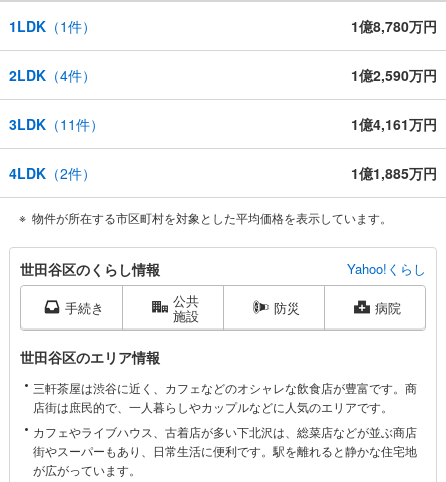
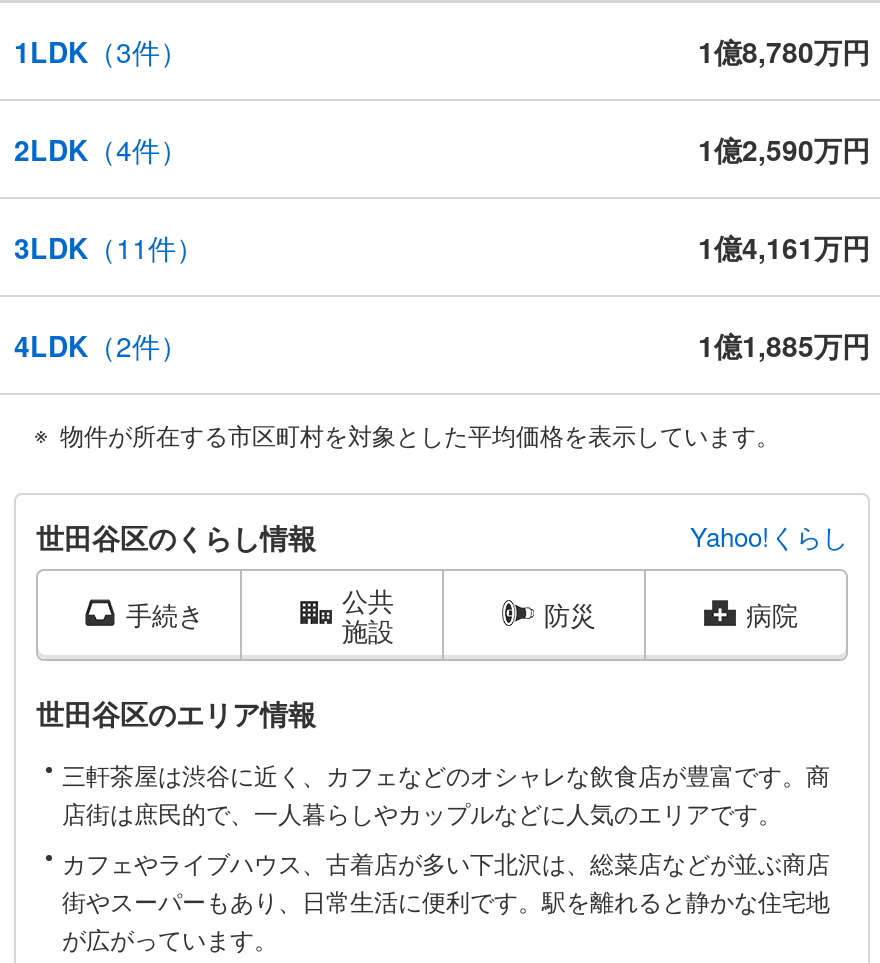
[9,16,96,36] 1LDK（1件） -> [14,31,188,71] 1LDK（3件）

